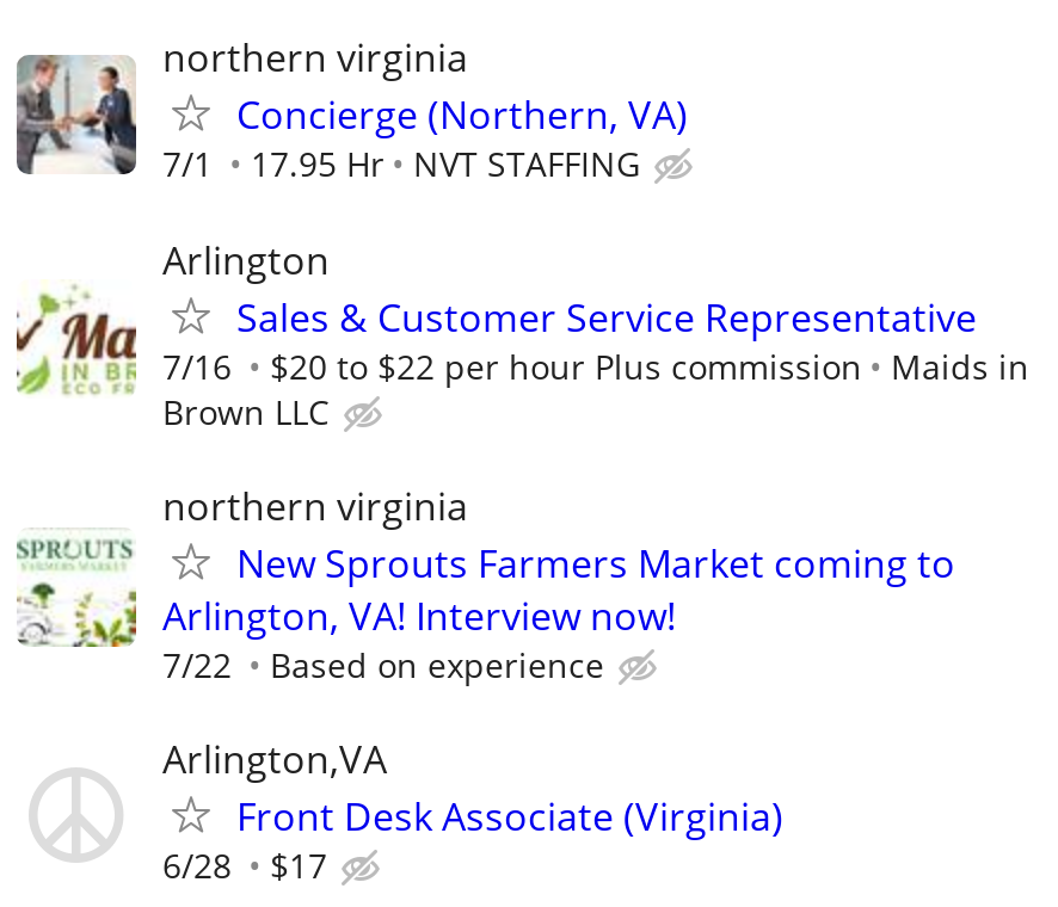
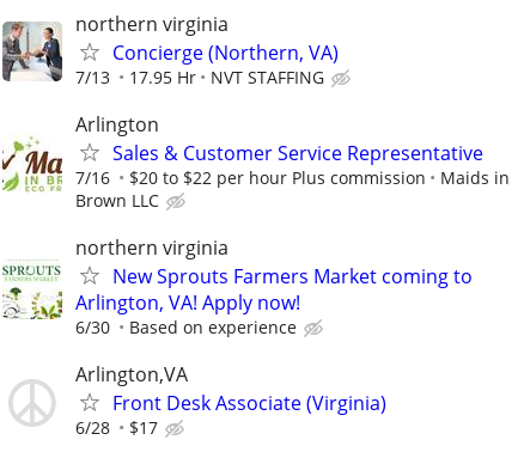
[162,142,640,187] 7/1 17.95 Hr NVT STAFFING -> [75,66,324,88] 7/13 17.95 Hr NVT STAFFING
[162,589,676,641] Arlington, VA! Interview now! -> [75,290,300,316] Arlington, VA! Apply now!
[162,641,604,687] 7/22 Based on experience -> [75,316,297,339] 6/30 Based on experience

